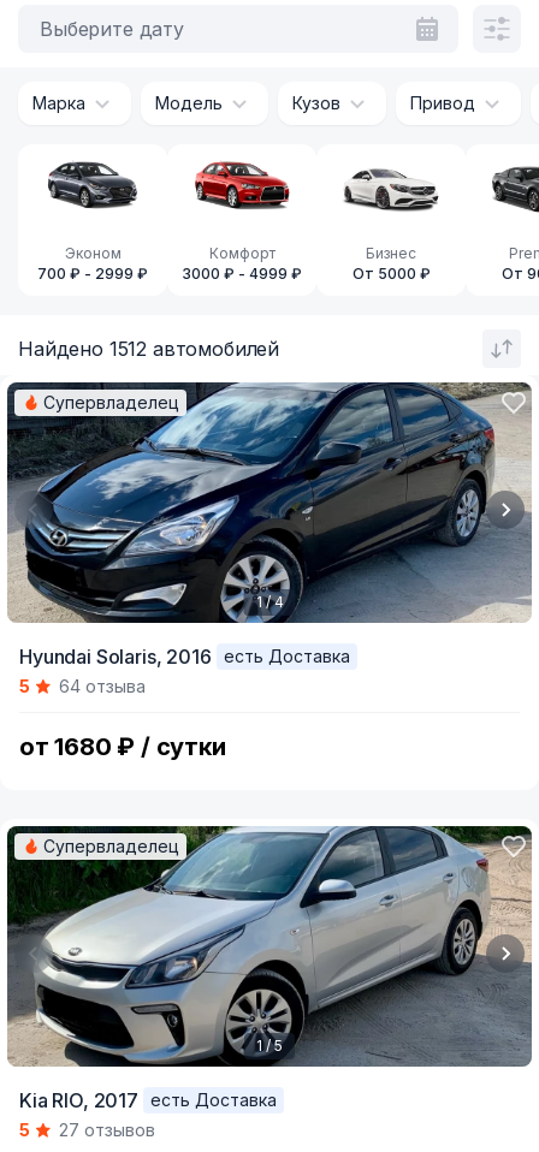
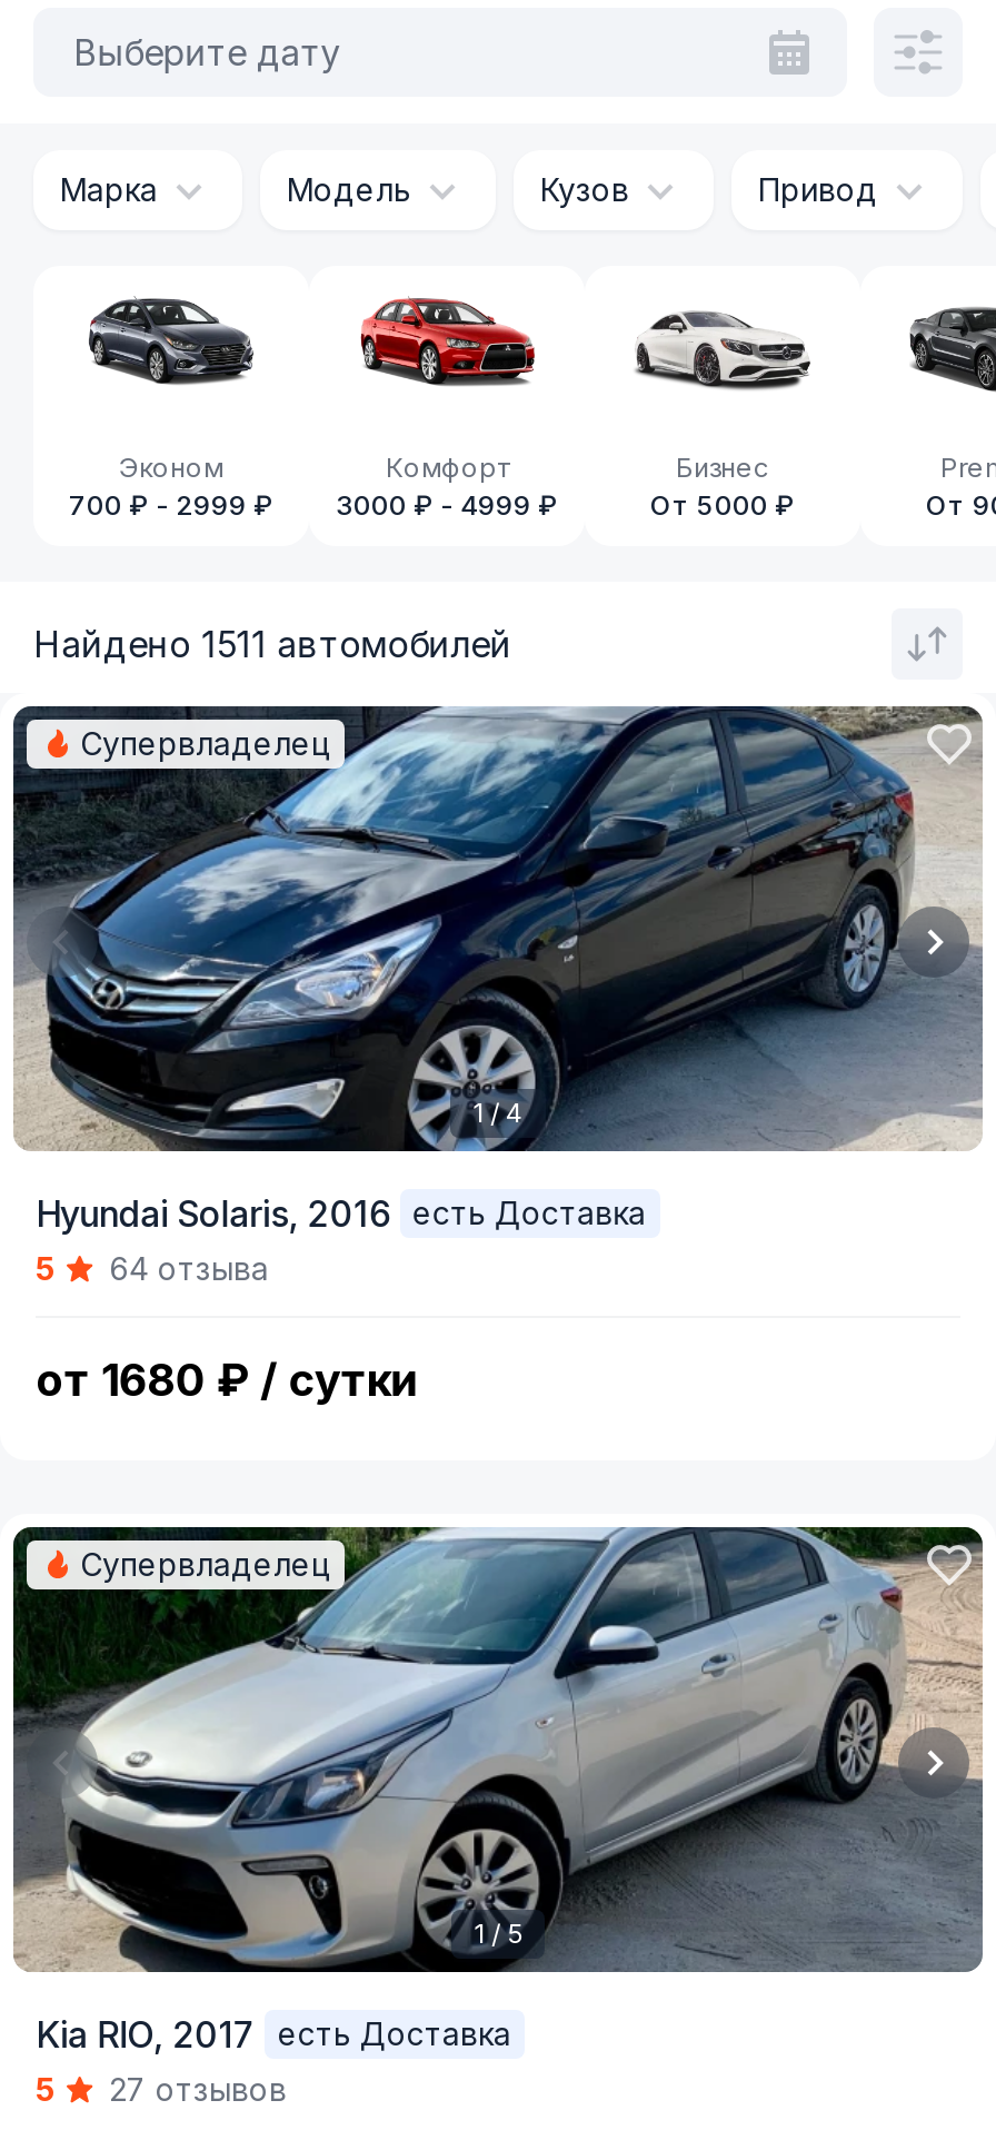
[18,337,279,361] Найдено 1512 автомобилей -> [33,622,512,666] Найдено 1511 автомобилей

